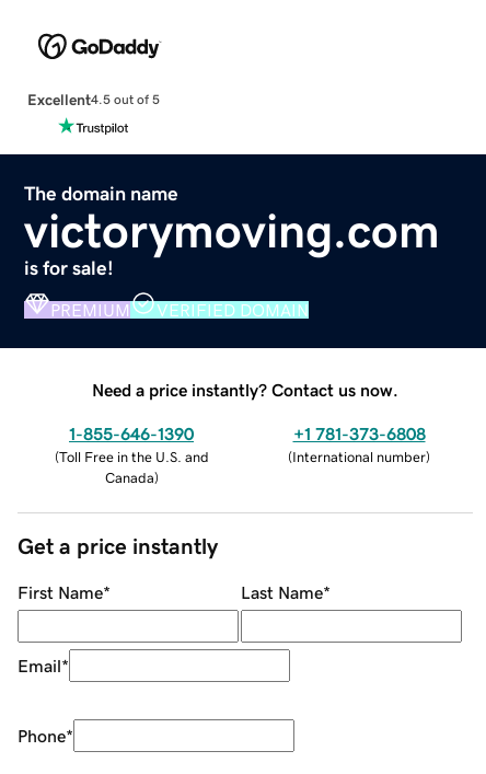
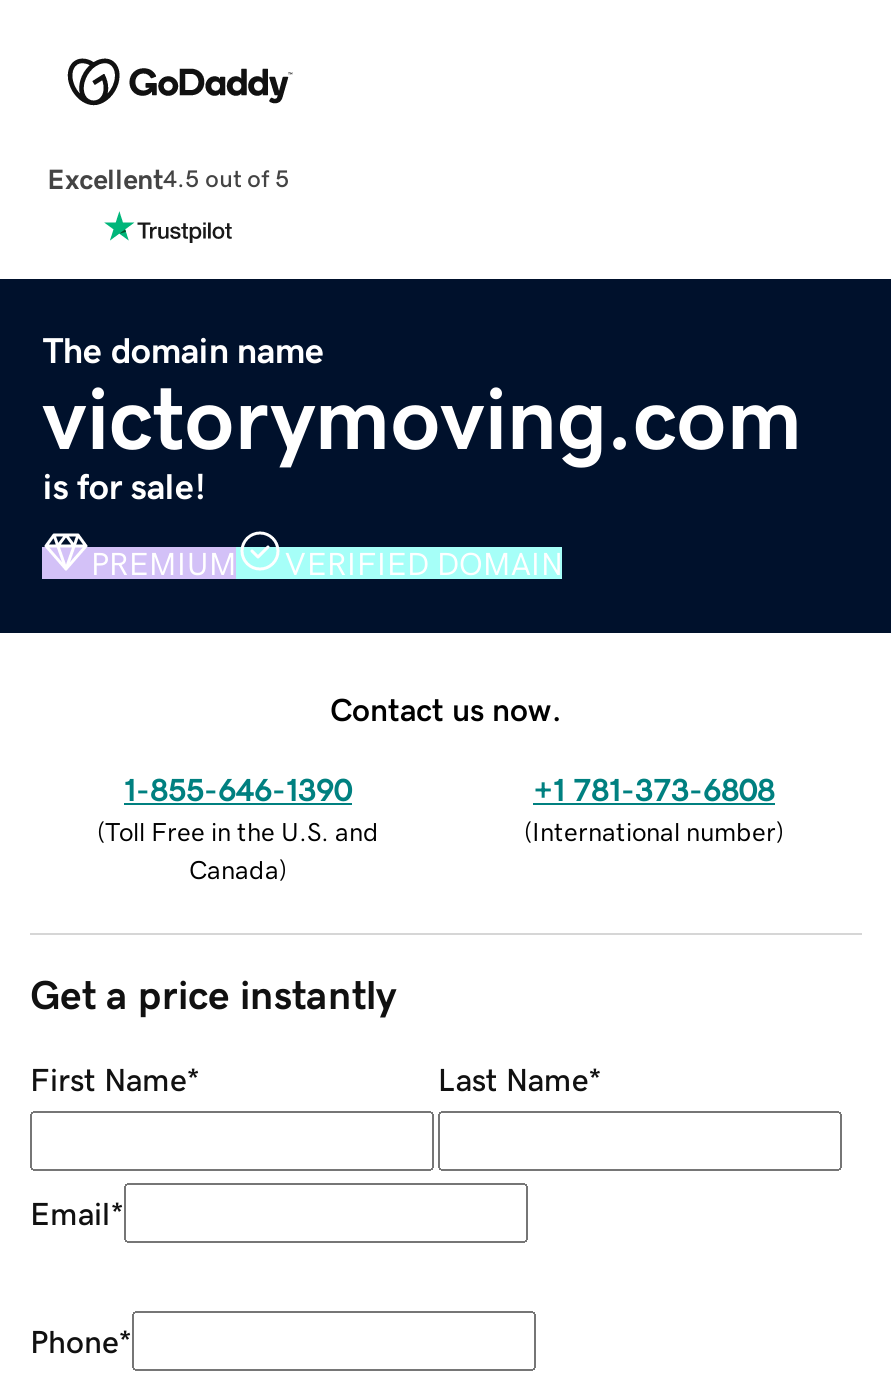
[92,381,398,398] Need a price instantly? Contact us now. -> [330,692,562,724] Contact us now.

